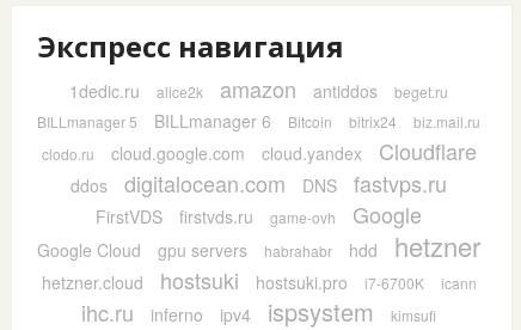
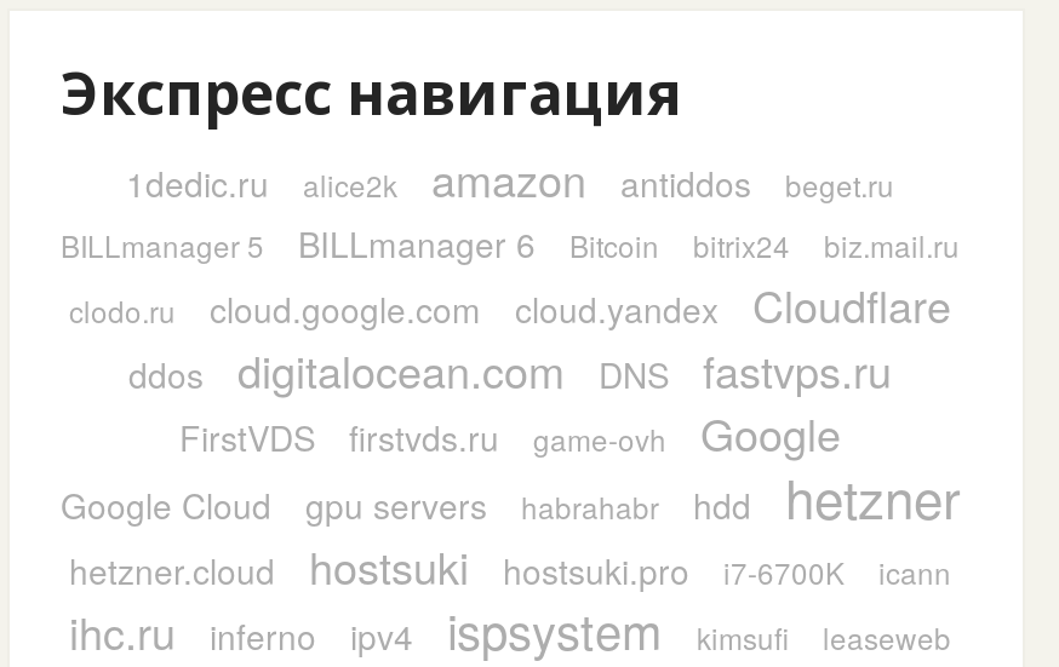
none -> [823,615,951,657] leaseweb

